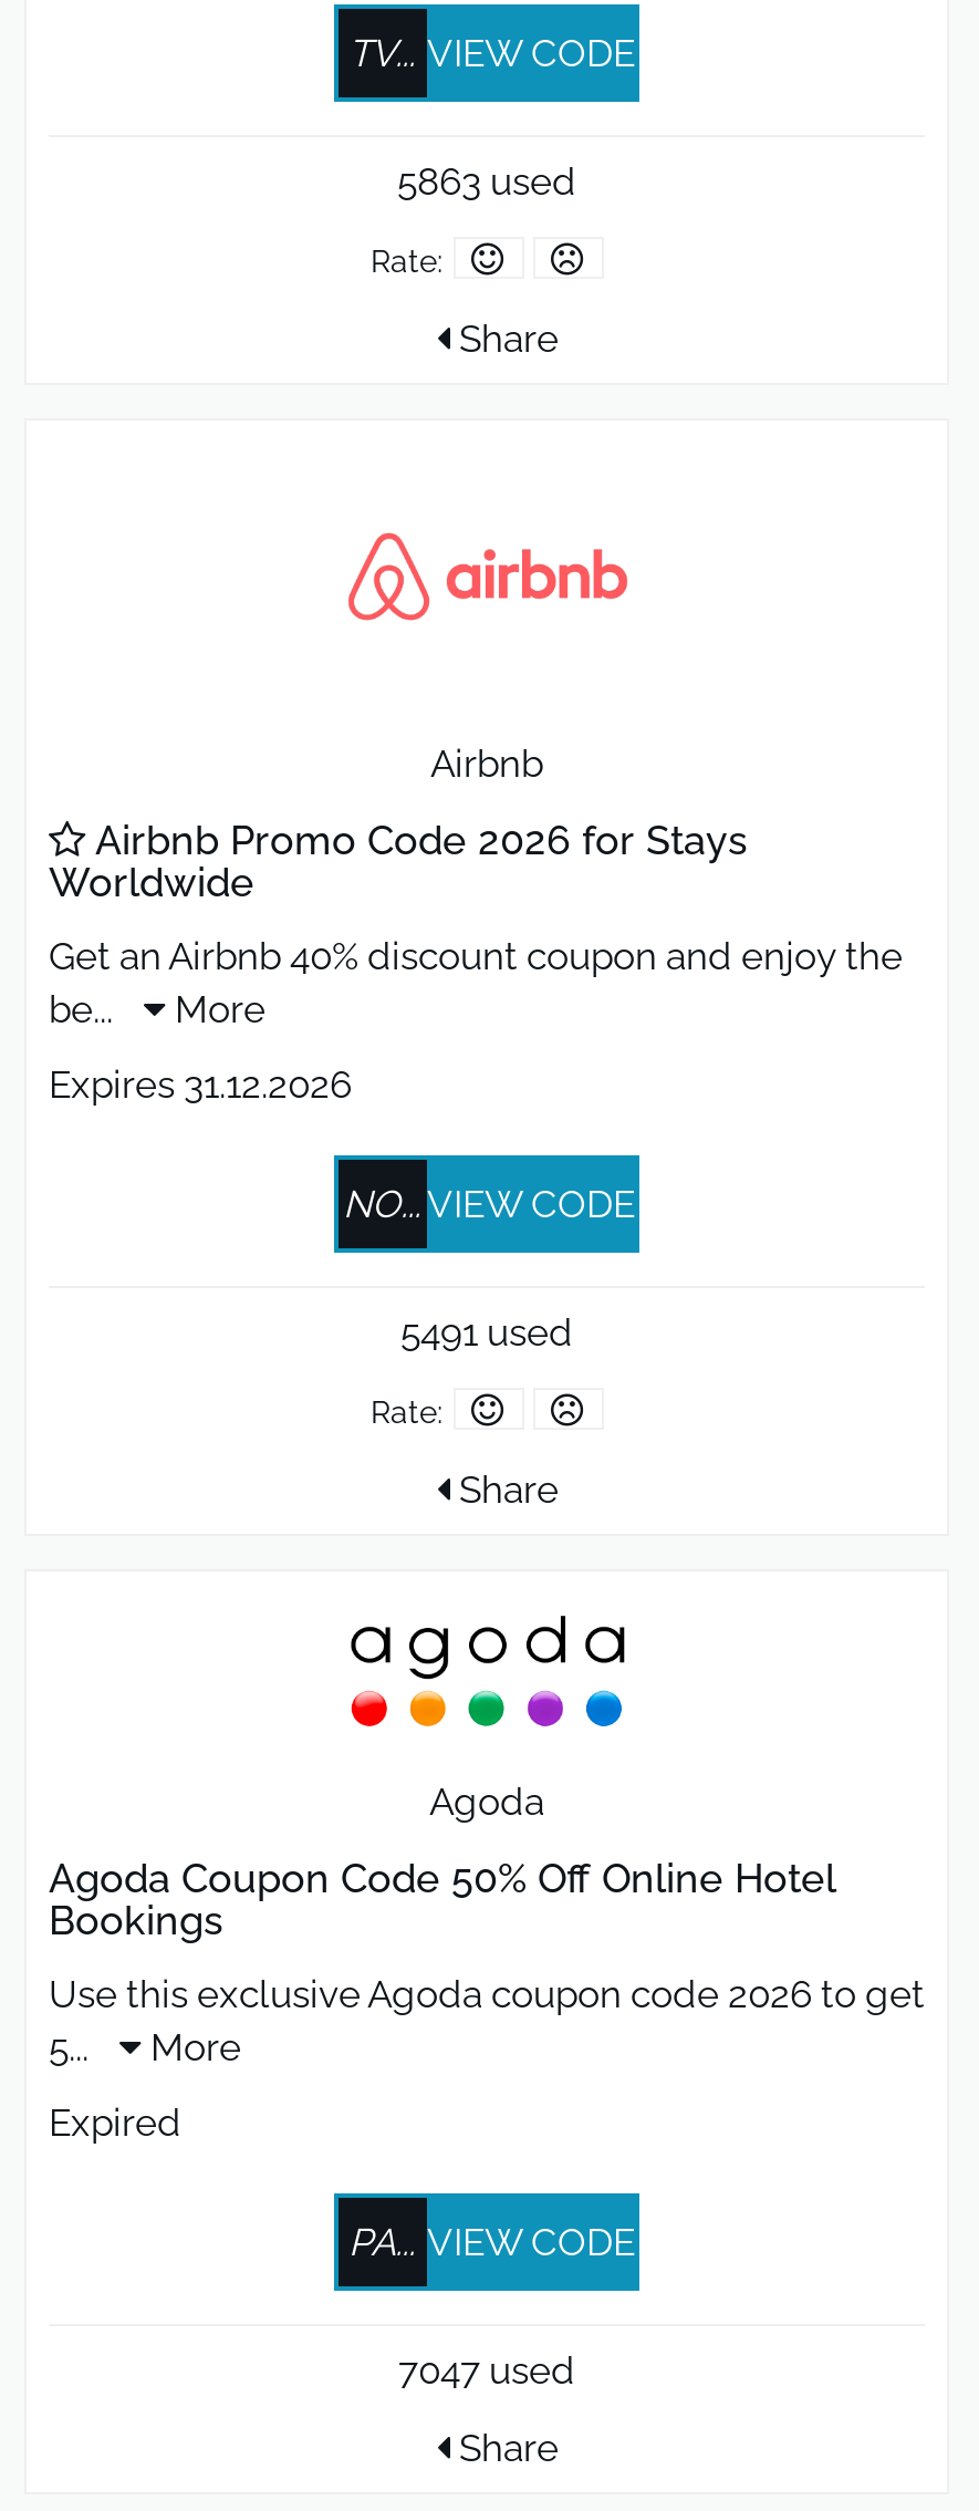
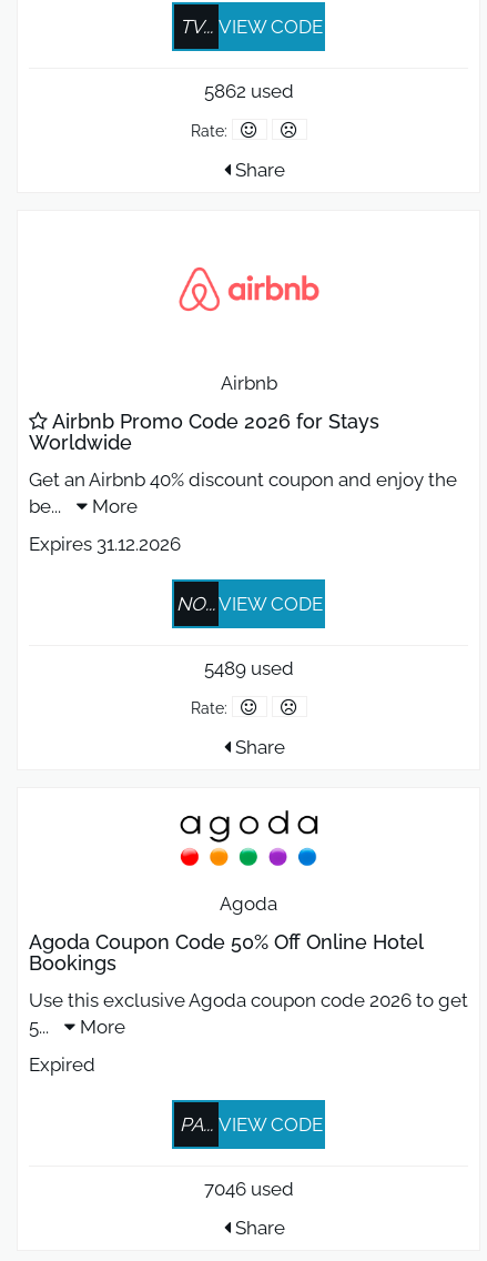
[397,158,576,203] 5863 used -> [204,79,293,102] 5862 used
[400,1309,573,1354] 5491 used -> [204,657,293,679] 5489 used
[398,2348,575,2393] 7047 used -> [204,1178,293,1200] 7046 used

